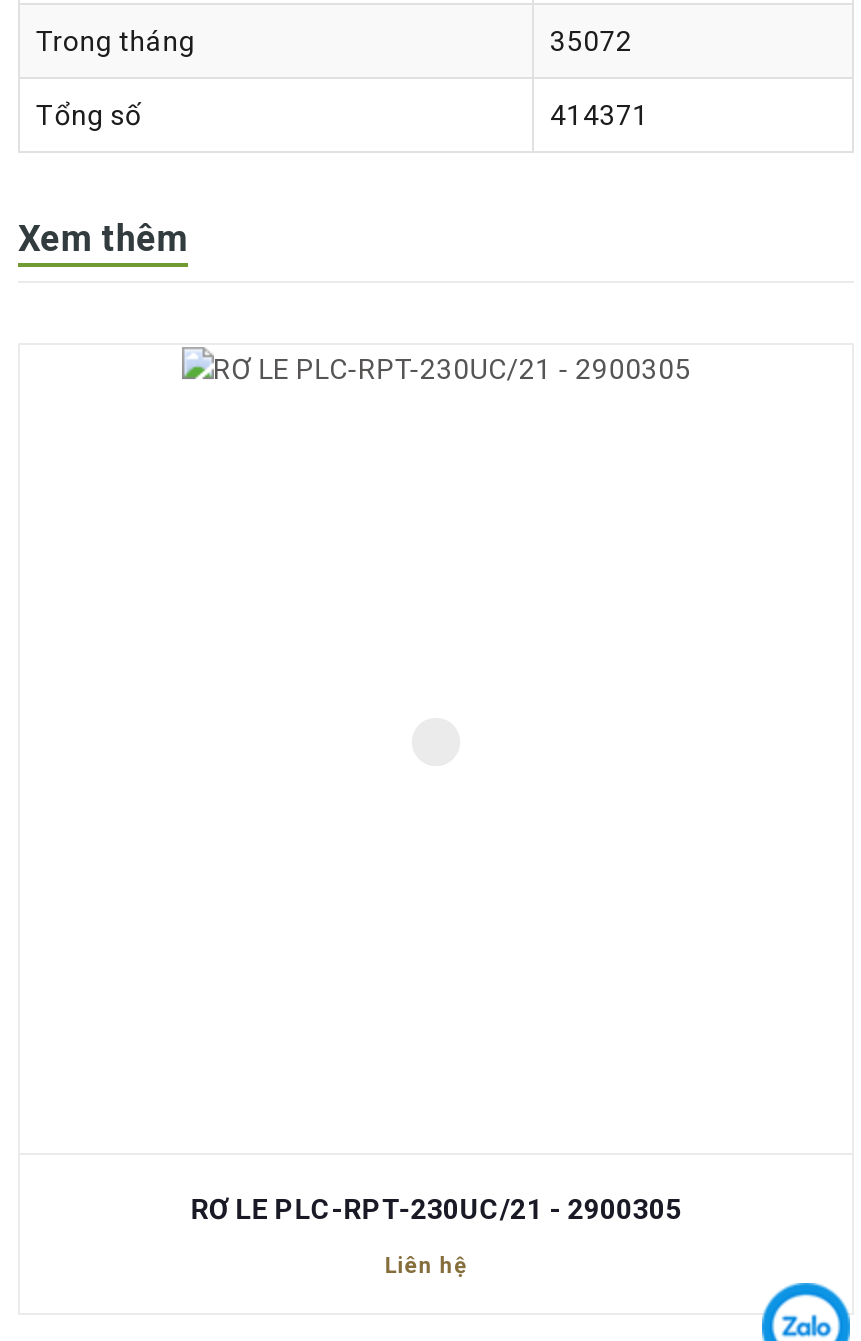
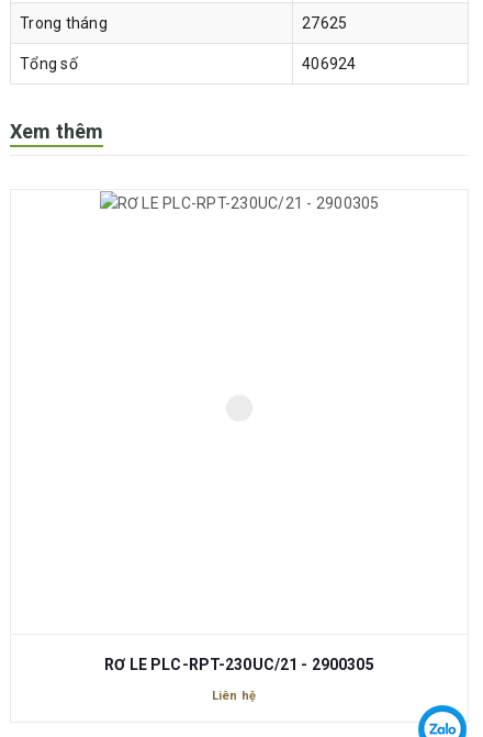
[550,25,632,57] 35072 -> [302,14,347,32] 27625
[550,99,649,131] 414371 -> [302,55,356,72] 406924

